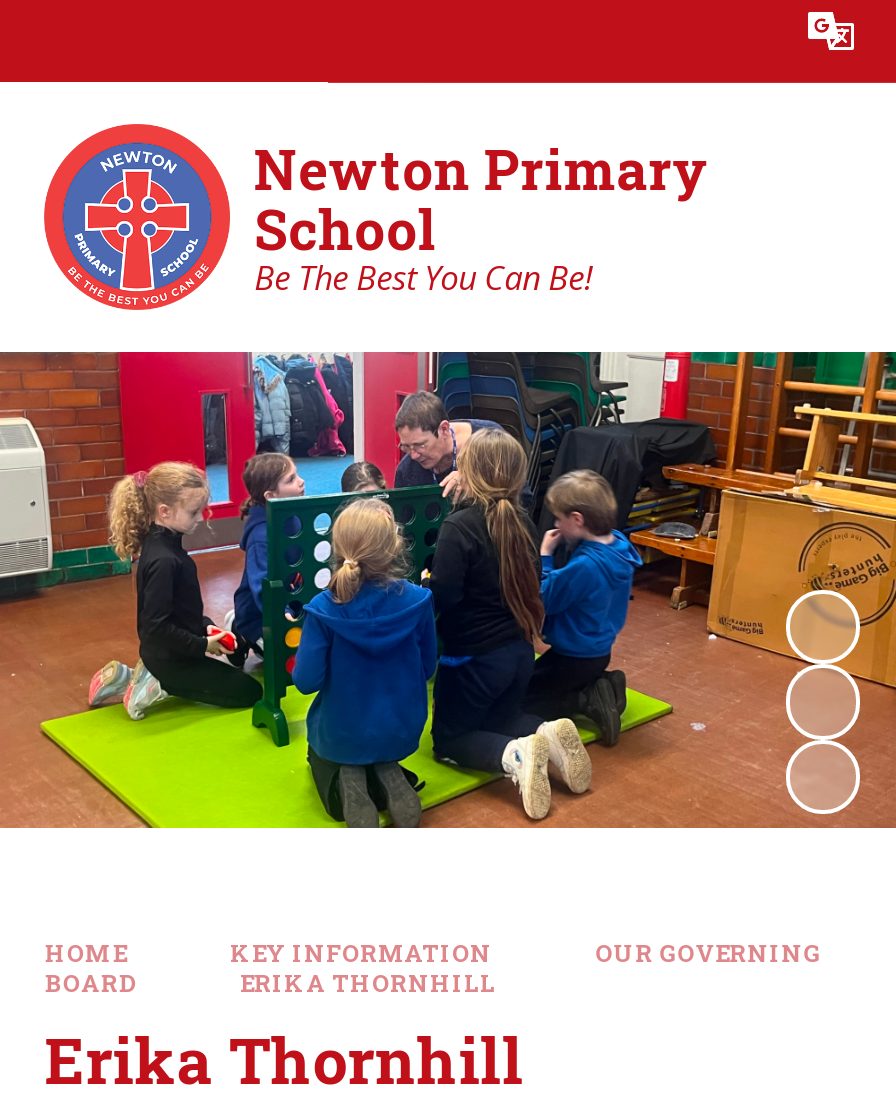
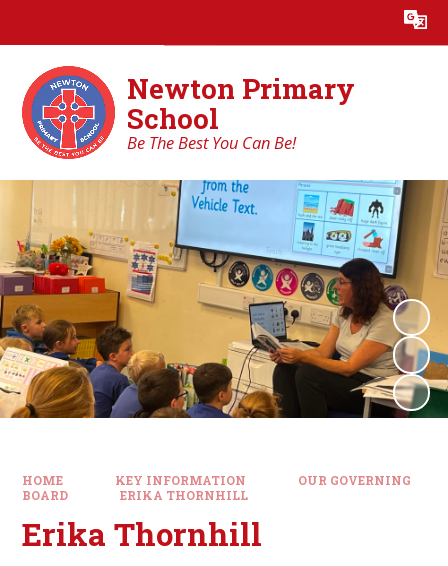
[6,350,890,830] [image] -> [3,179,445,419] [image]

